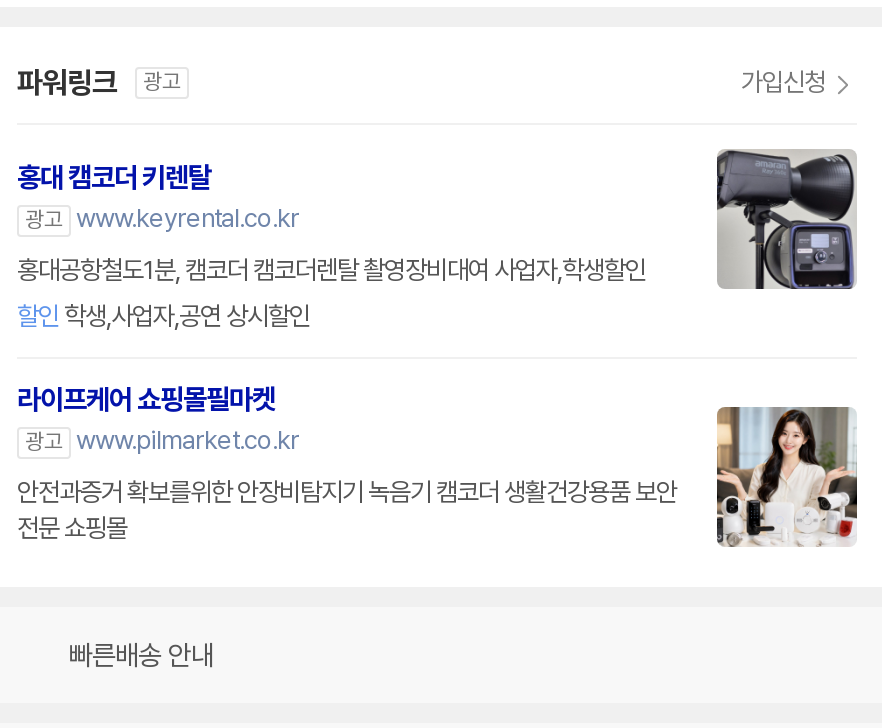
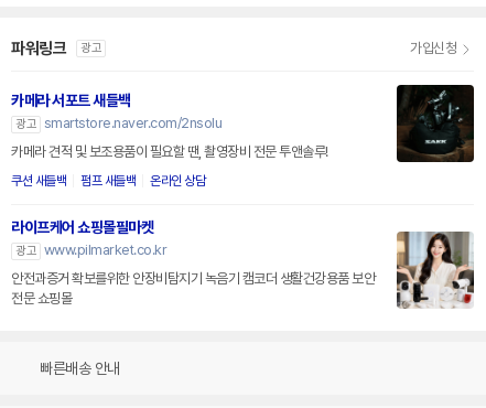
[715,149,857,291] [image] -> [397,84,475,163] [image]
[17,161,299,233] 홍대 캠코더 키렌탈 | 광고 www.keyrental.co.kr -> [11,92,222,131] 카메라 서포트 새들백 | 광고 smartstore.naver.com/2nsolu
[17,255,646,285] 홍대공항철도1분, 캠코더 캠코더렌탈 촬영장비대여 사업자,학생할인 -> [11,144,328,160] 카메라 견적 및 보조용품이 필요할 땐, 촬영장비 전문 투앤솔루!
[17,301,310,331] 할인 학생,사업자,공연 상시할인 -> [11,173,205,189] 쿠션 새들백 | 펌프 새들백 | 온라인 상담

